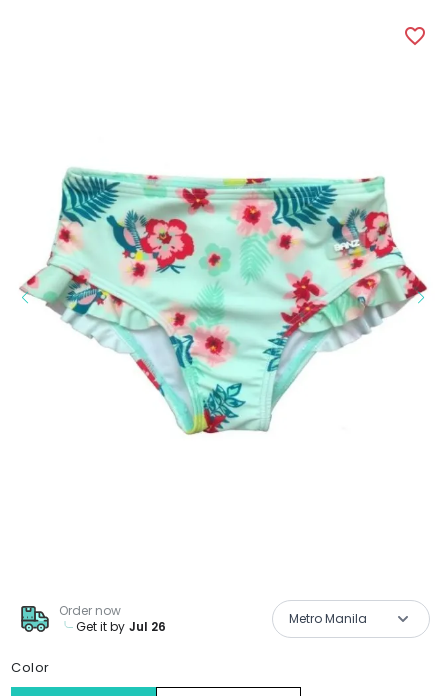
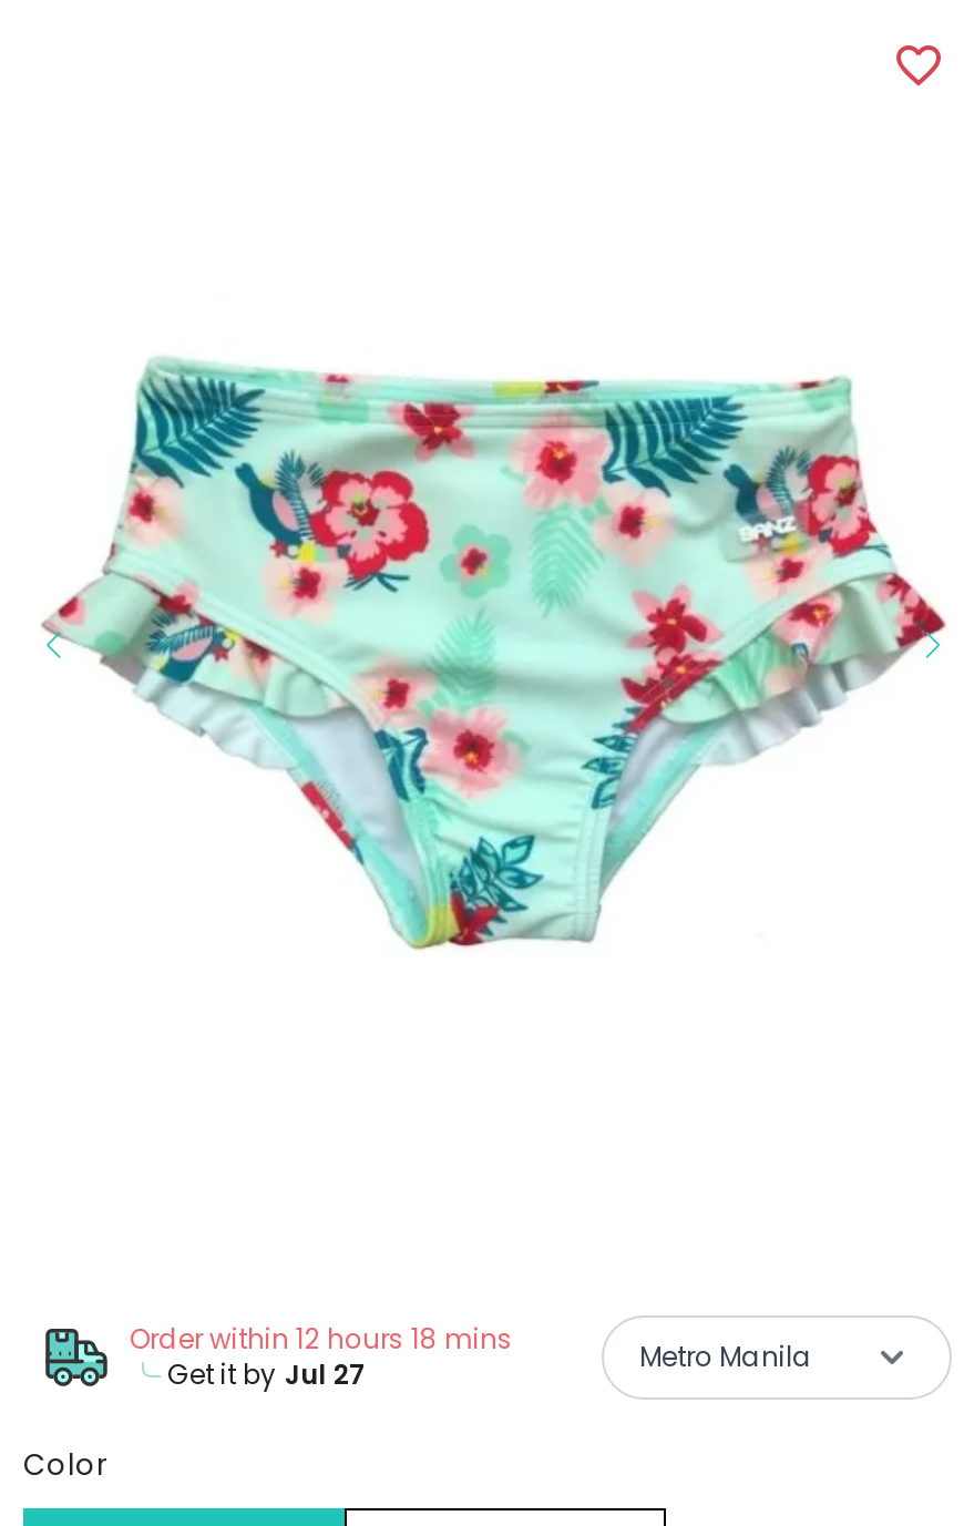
[59,602,166,635] Order now | Get it by Jul 26 -> [130,1320,513,1393] Order within 12 hours 18 mins | Get it by Jul 27

